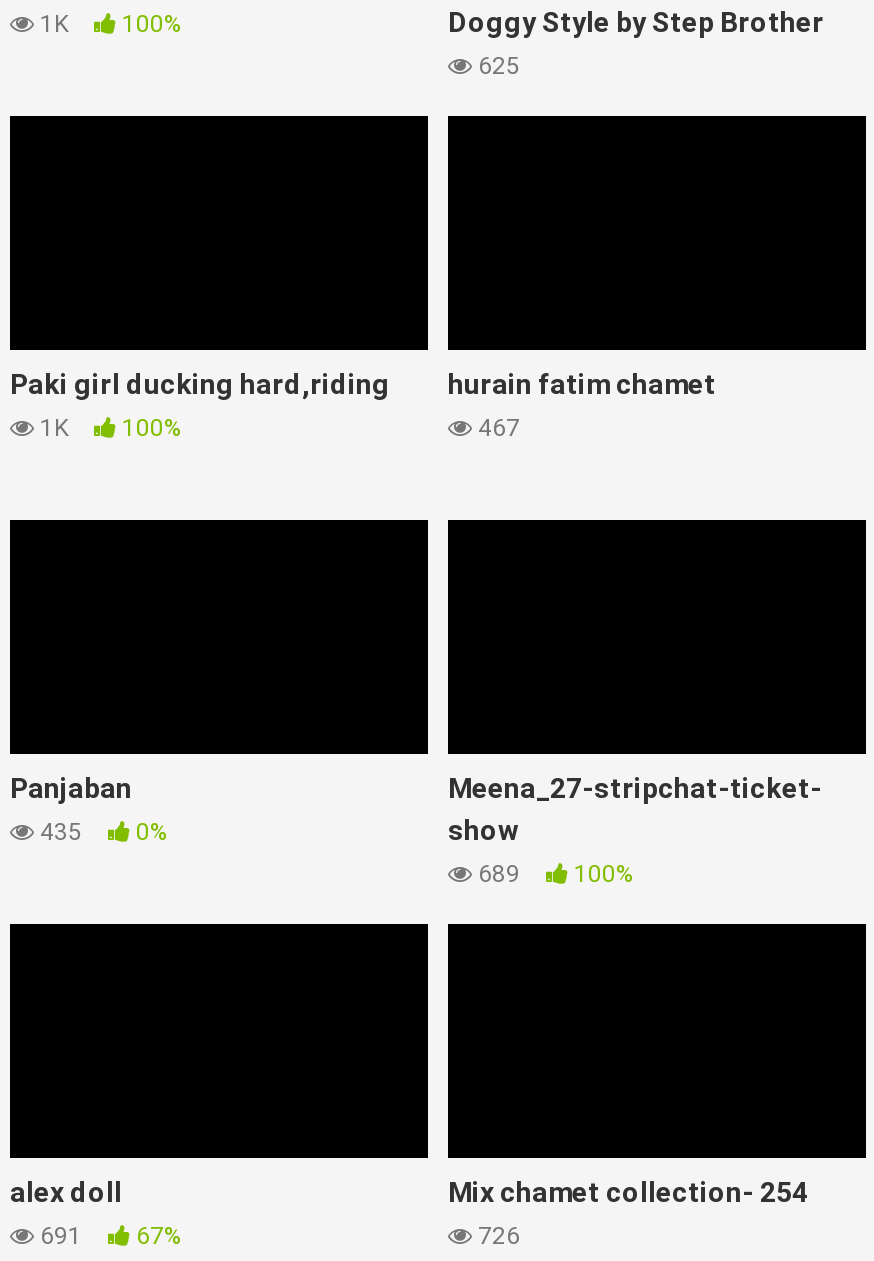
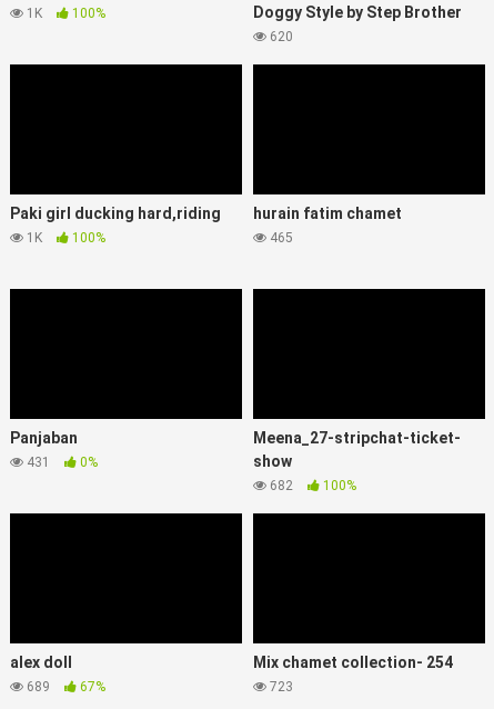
[472,53,520,81] 625 -> [266,29,293,45] 620
[472,414,520,442] 467 -> [266,230,293,246] 465
[34,818,168,846] 435 0% -> [23,455,98,470] 431 0%
[472,860,634,888] 689 100% -> [266,478,356,494] 682 100%
[34,1222,182,1250] 691 67% -> [23,679,105,695] 689 67%
[472,1222,520,1250] 726 -> [266,679,293,695] 723

